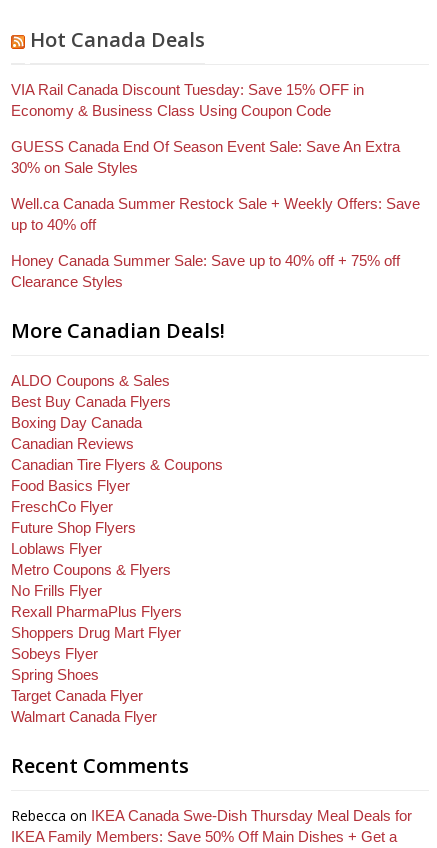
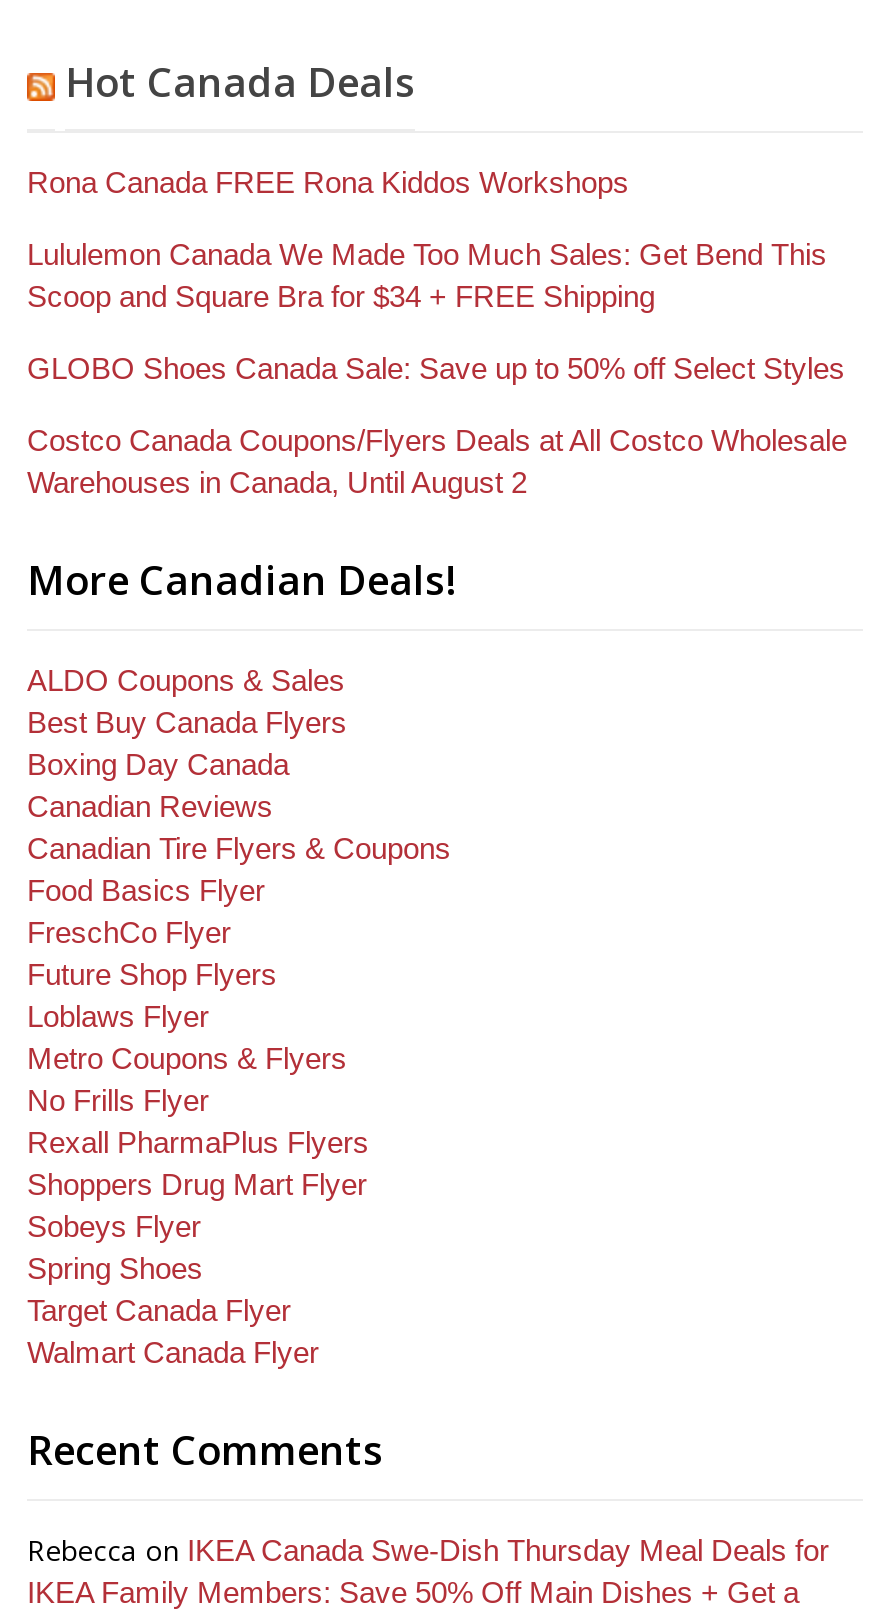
[11,81,364,119] VIA Rail Canada Discount Tuesday: Save 15% OFF in | Economy & Business Class Using Coupon Code -> [27,165,629,199] Rona Canada FREE Rona Kiddos Workshops
[11,138,400,176] GUESS Canada End Of Season Event Sale: Save An Extra | 30% on Sale Styles -> [27,237,827,313] Lululemon Canada We Made Too Much Sales: Get Bend This | Scoop and Square Bra for $34 + FREE Shipping
[11,195,420,233] Well.ca Canada Summer Restock Sale + Weekly Offers: Save | up to 40% off -> [27,351,845,385] GLOBO Shoes Canada Sale: Save up to 50% off Select Styles
[11,252,400,290] Honey Canada Summer Sale: Save up to 40% off + 75% off | Clearance Styles -> [27,423,847,499] Costco Canada Coupons/Flyers Deals at All Costco Wholesale | Warehouses in Canada, Until August 2

